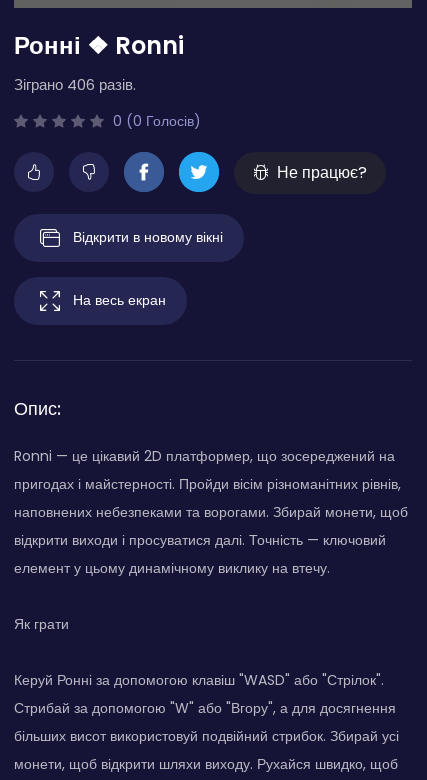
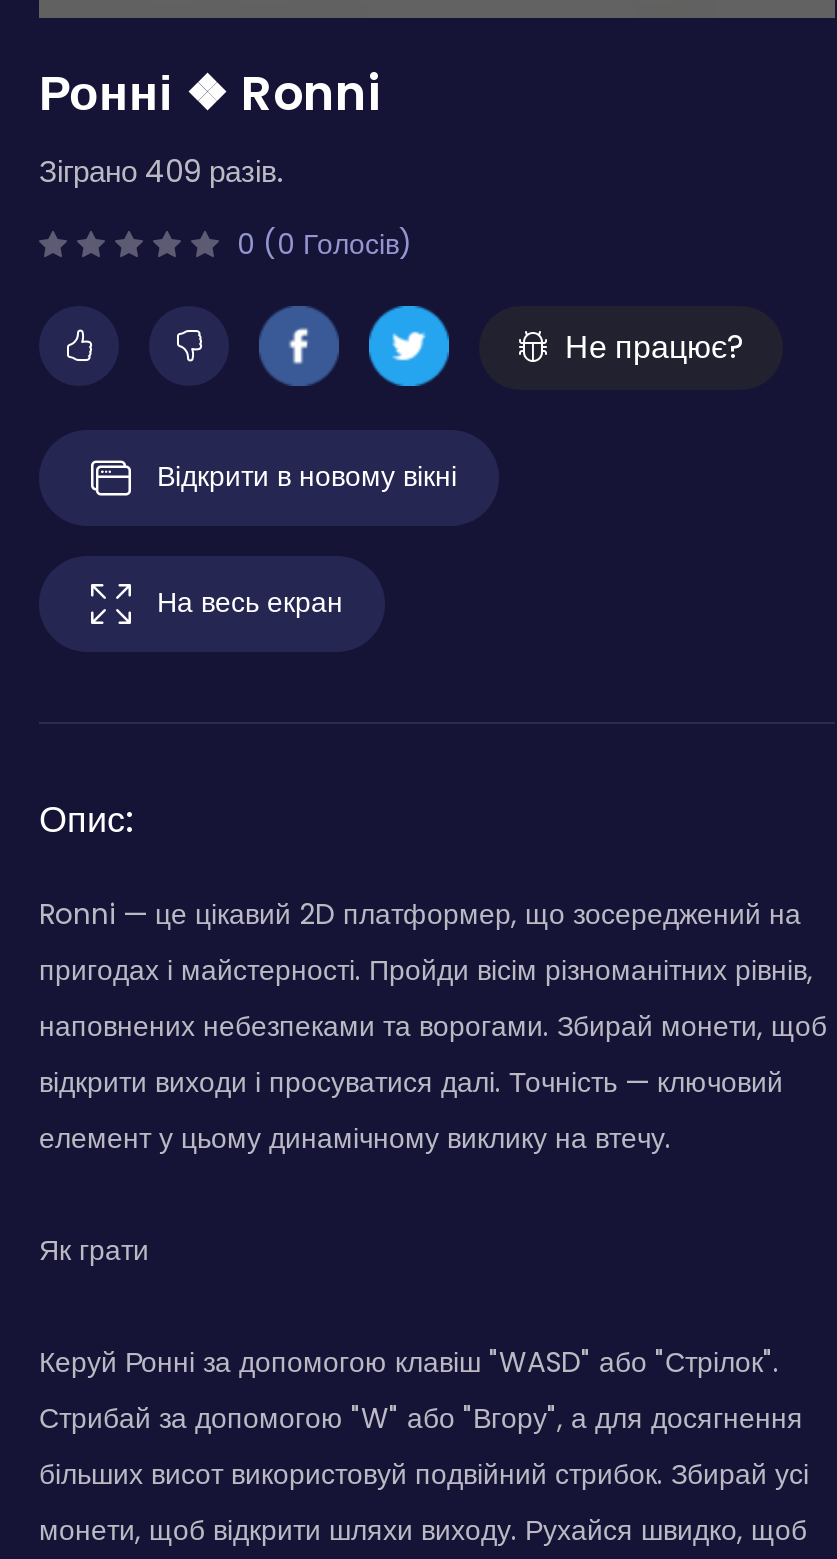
[14,74,136,95] Зіграно 406 разів. -> [39,150,283,192] Зіграно 409 разів.

